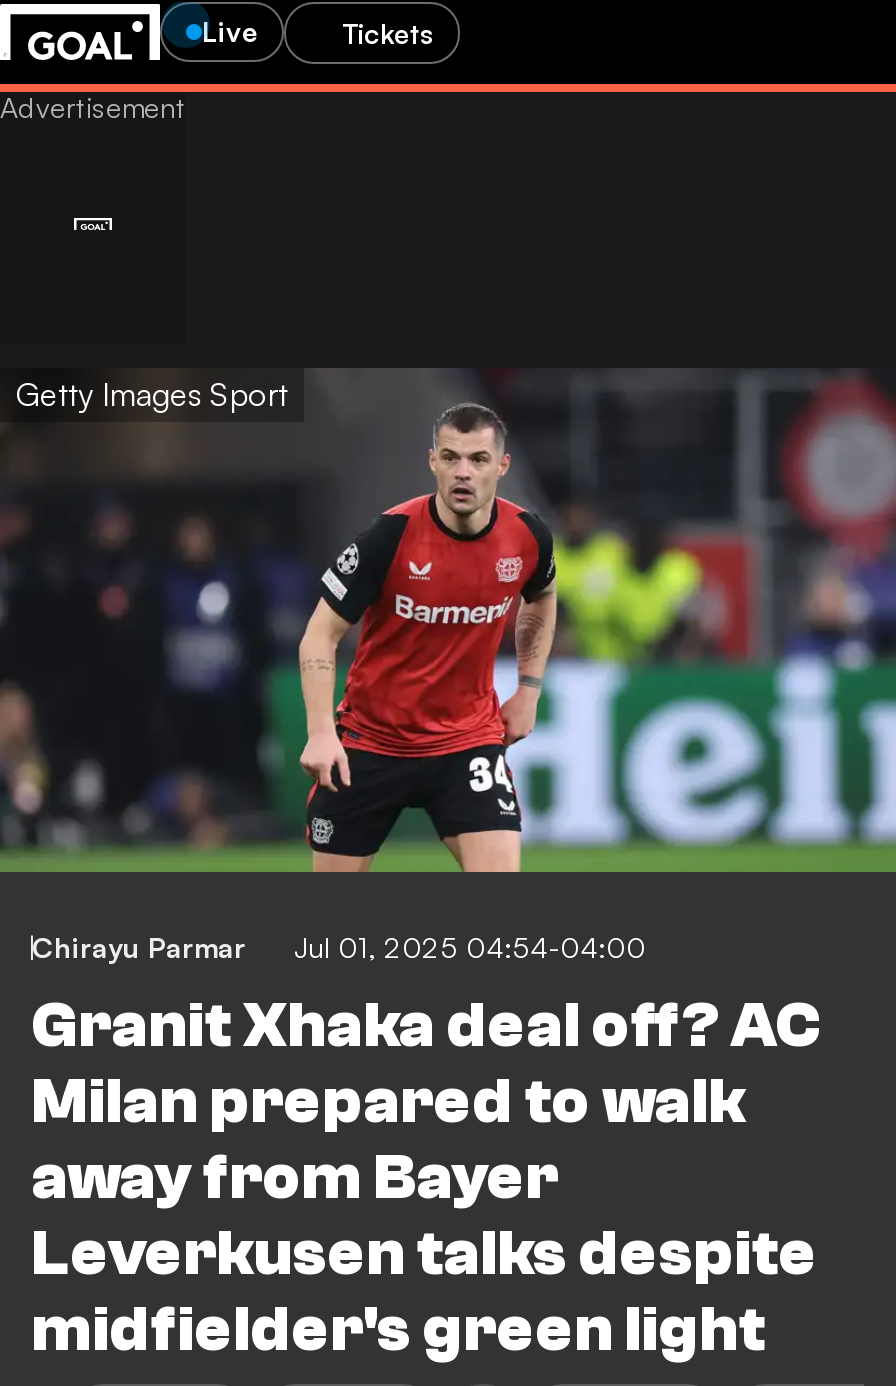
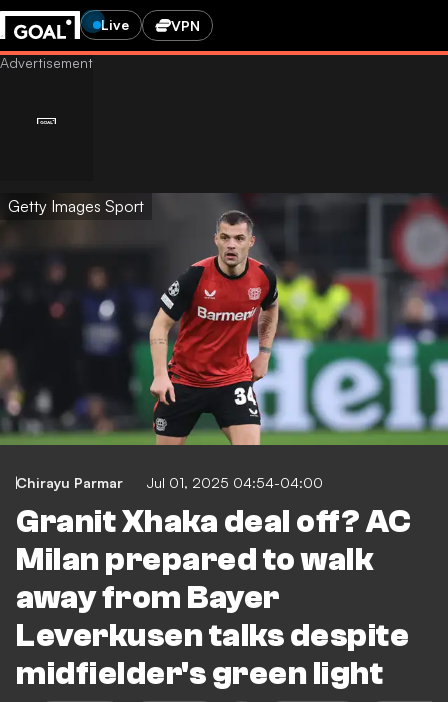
[342,15,434,49] Tickets -> [171,16,200,33] VPN

